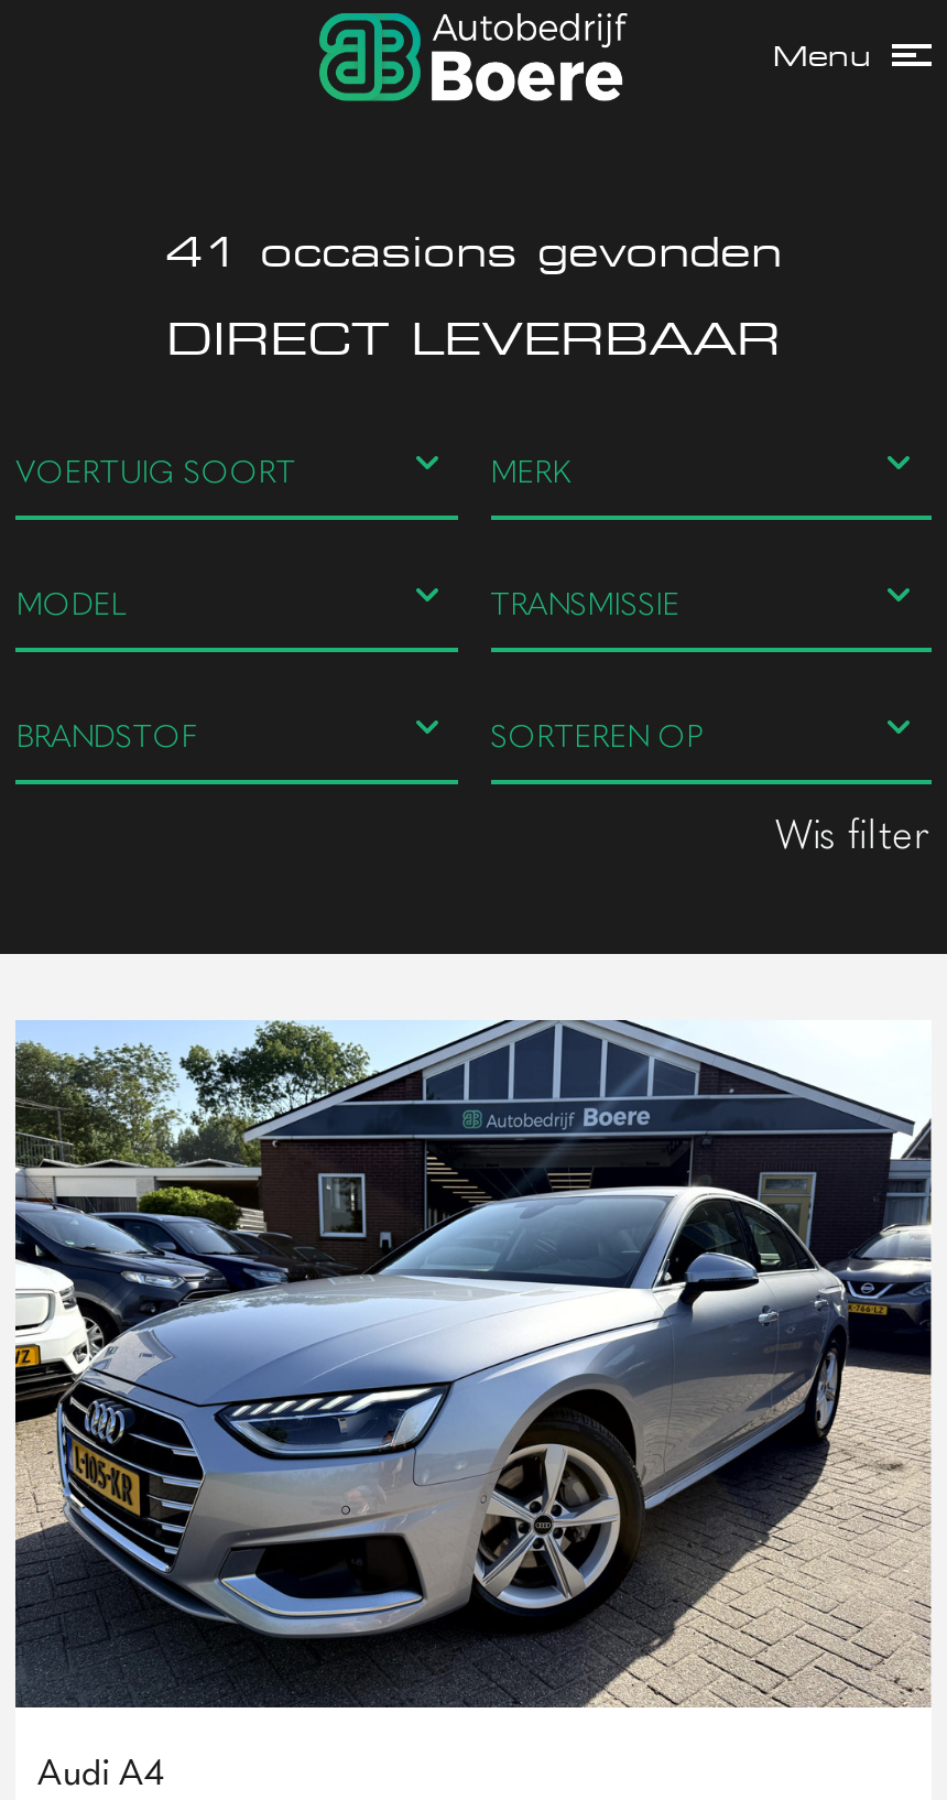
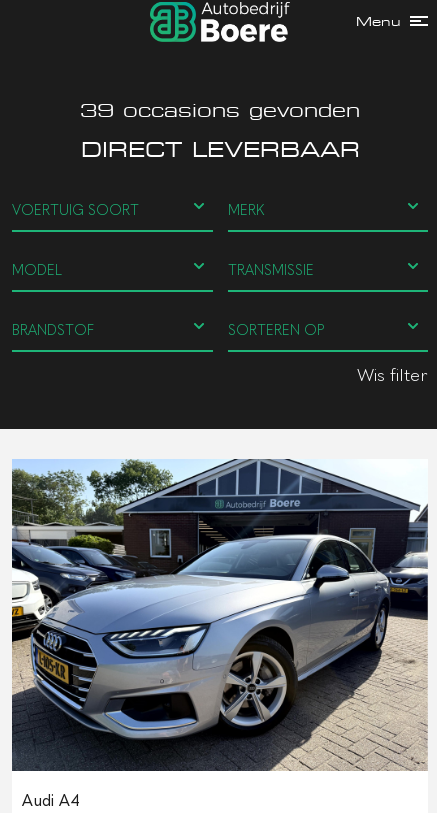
[165,225,782,278] 41 occasions gevonden -> [80,98,360,122] 39 occasions gevonden

